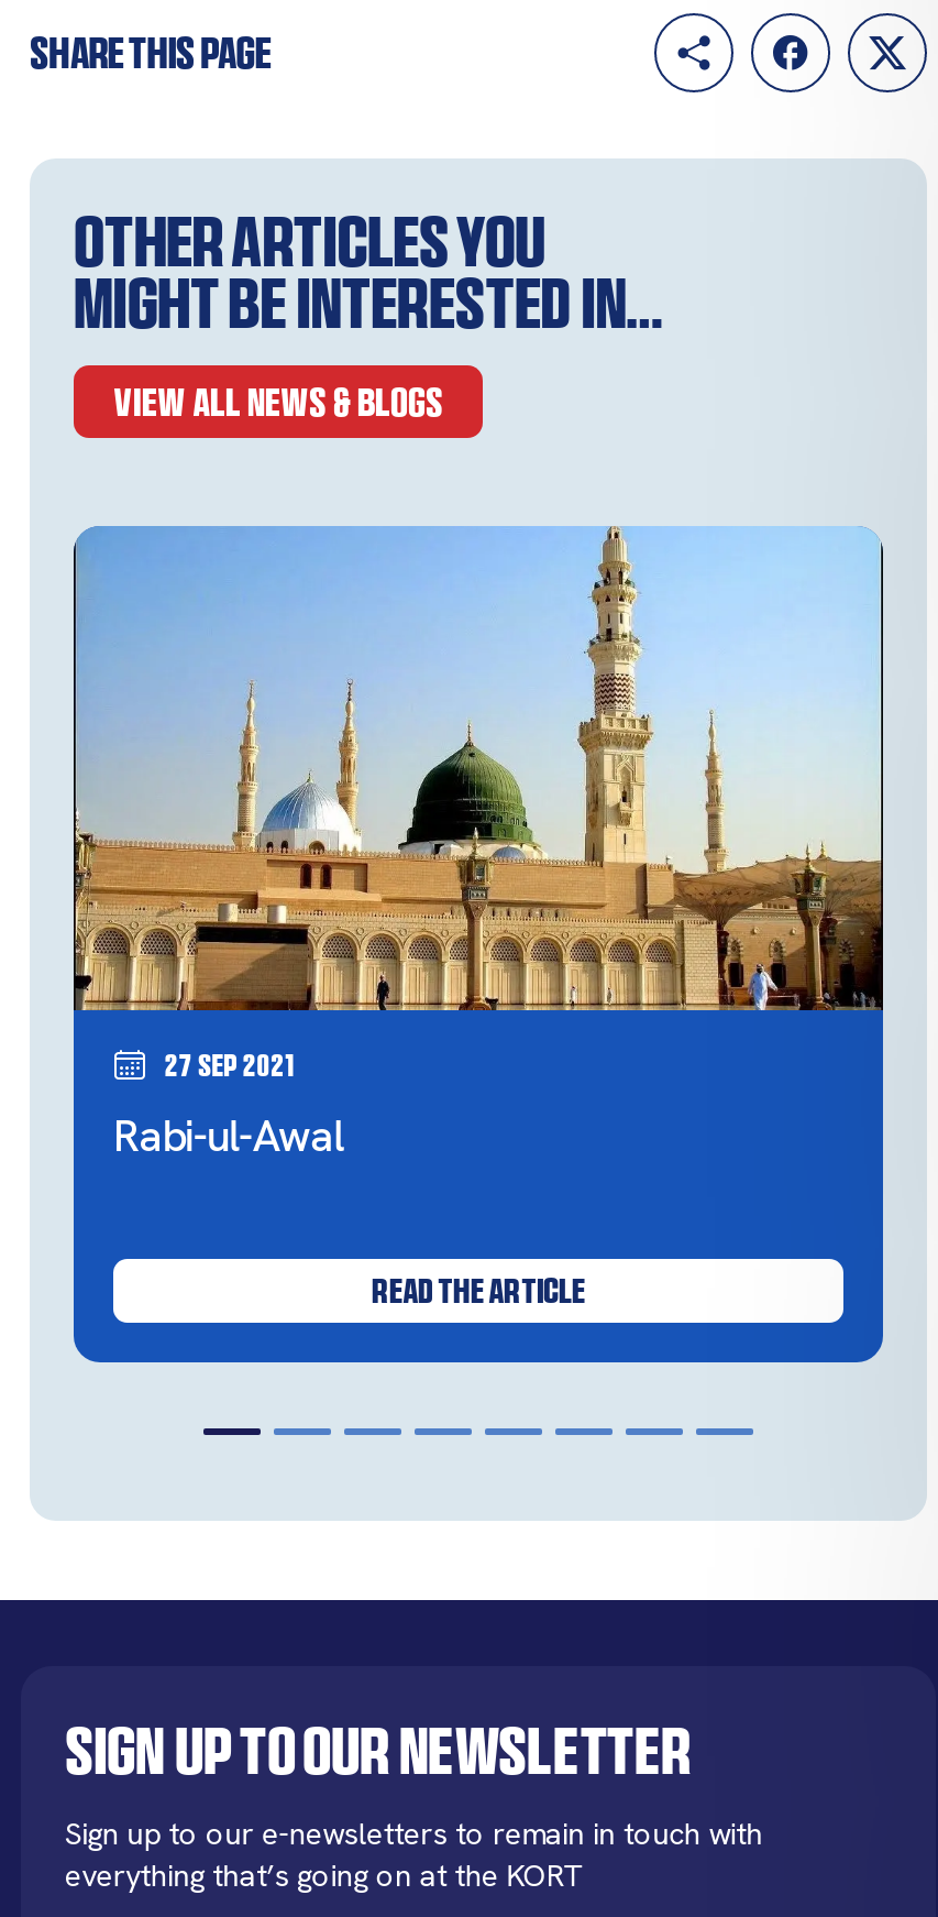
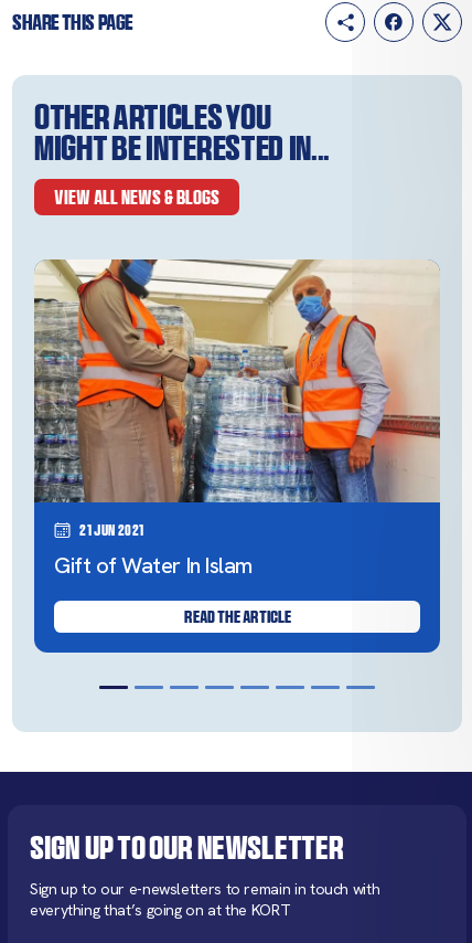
[71,524,885,1164] [image] | 27 Sep 2021 | Rabi-ul-Awal -> [33,258,440,579] [image] | 21 Jun 2021 | Gift of Water In Islam

